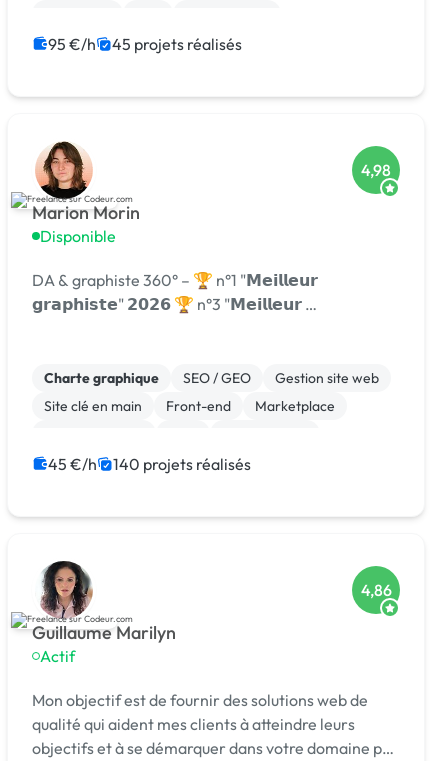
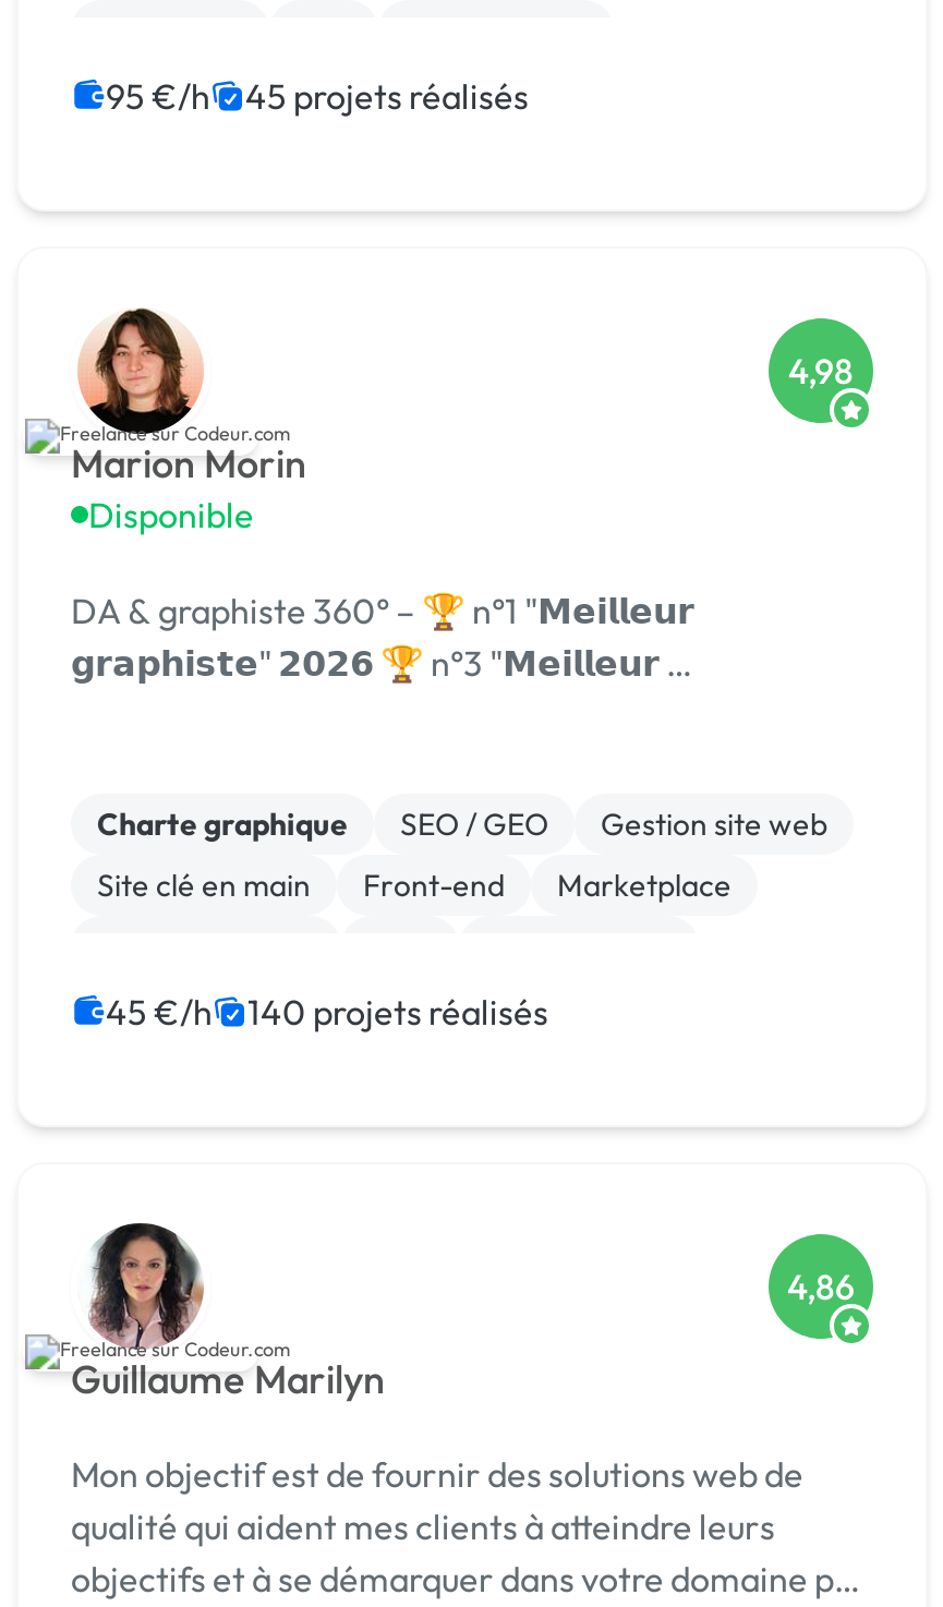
[40,646,75,666] Actif -> none

